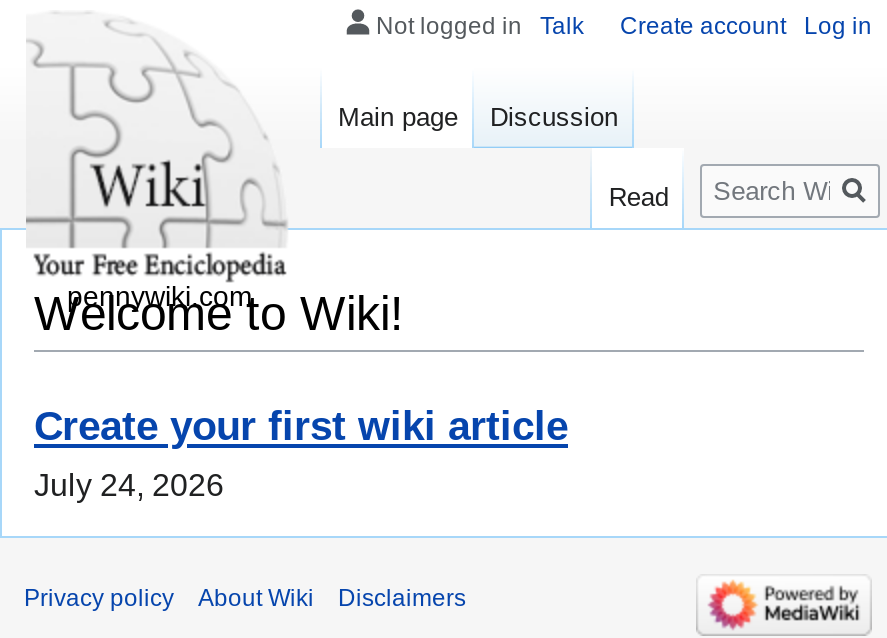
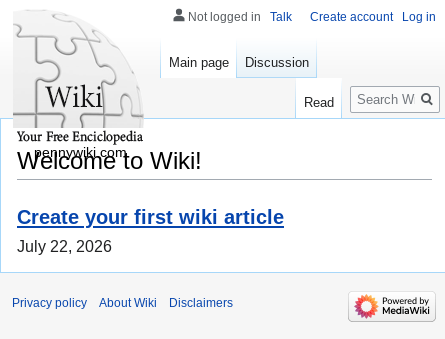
[34,469,224,503] July 24, 2026 -> [17,238,112,255] July 22, 2026

